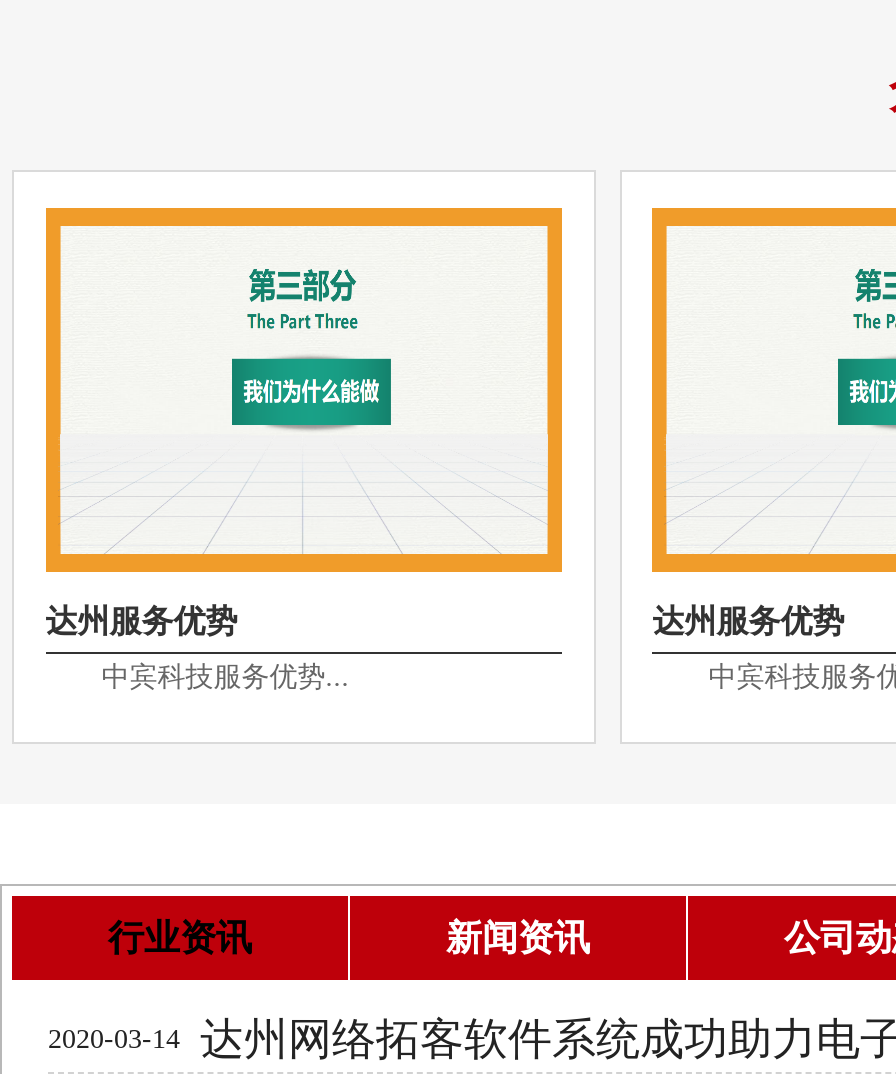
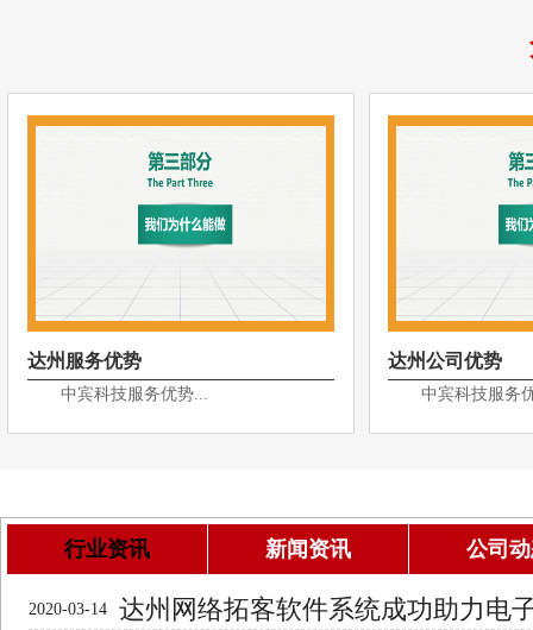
[652,604,844,638] 达州服务优势 -> [388,351,502,371] 达州公司优势

